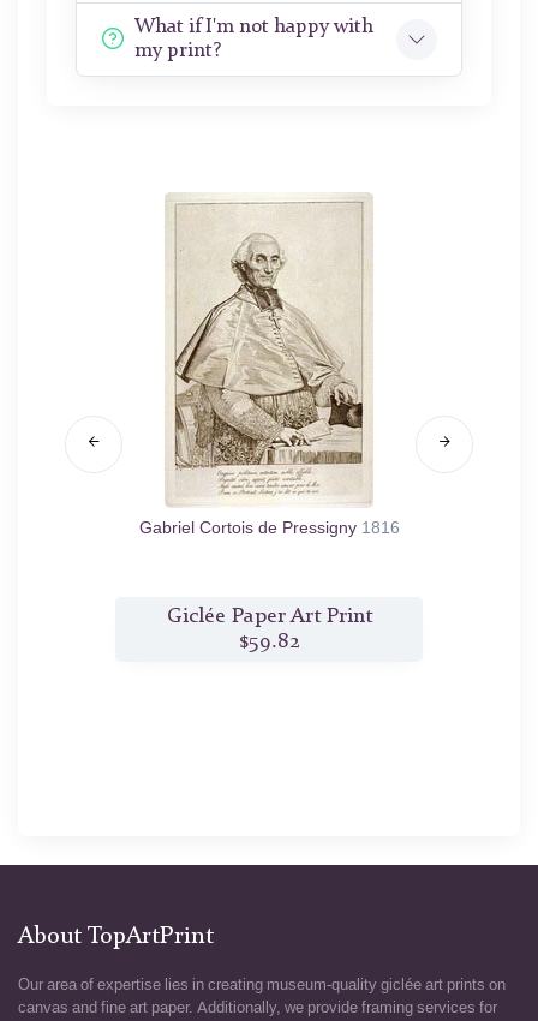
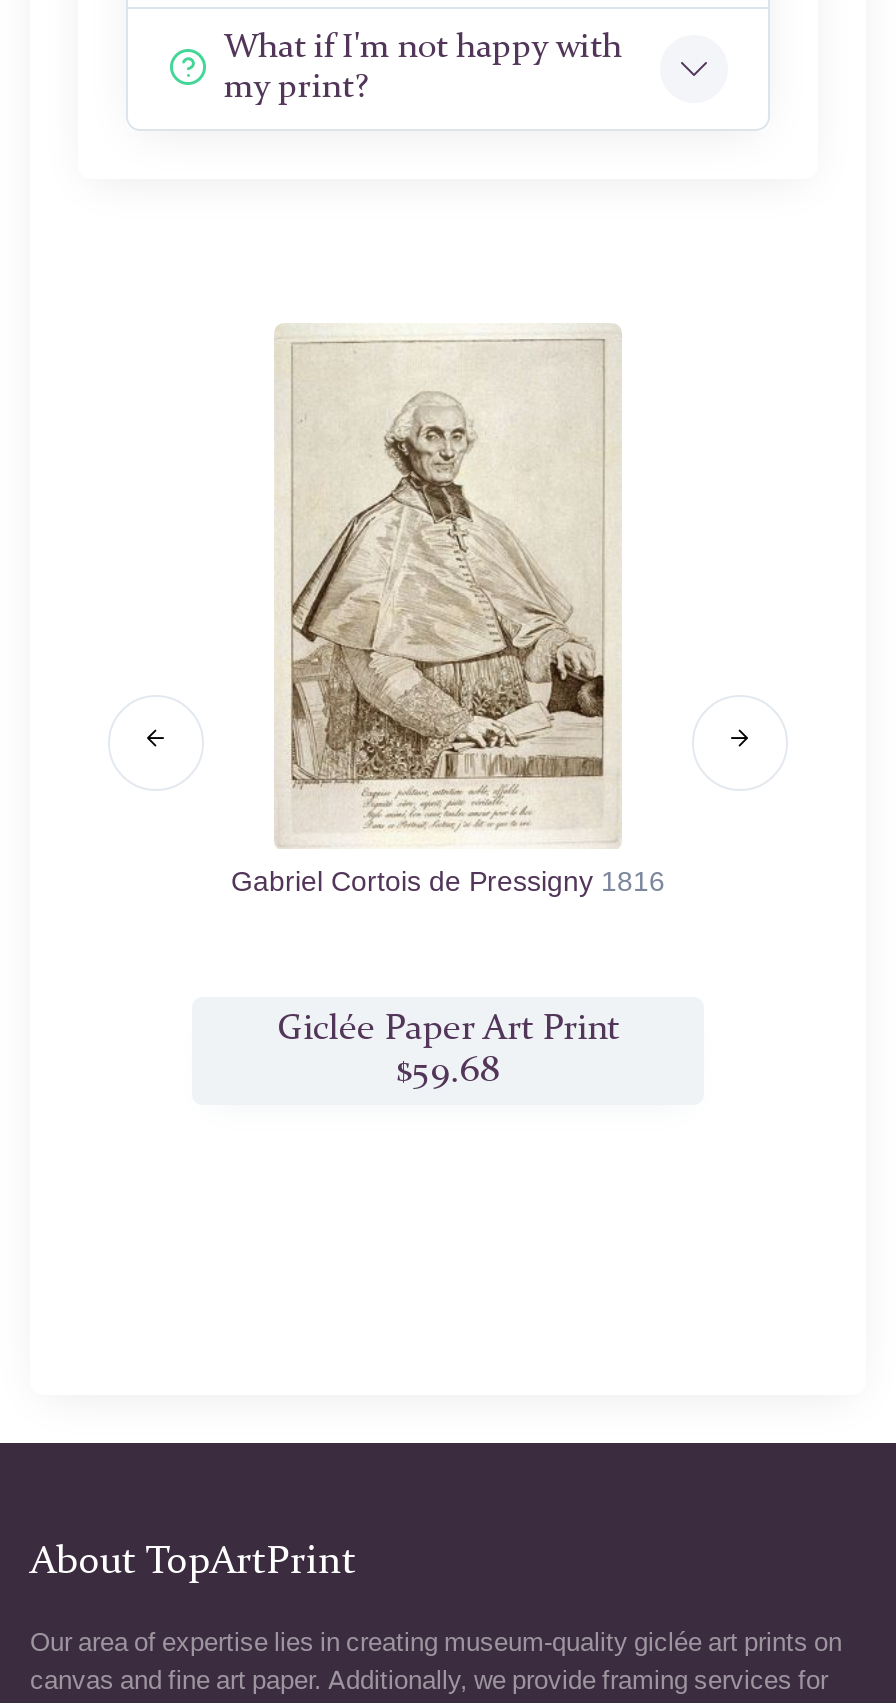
[238,631,300,653] $59.82 -> [396,1054,500,1090] $59.68

